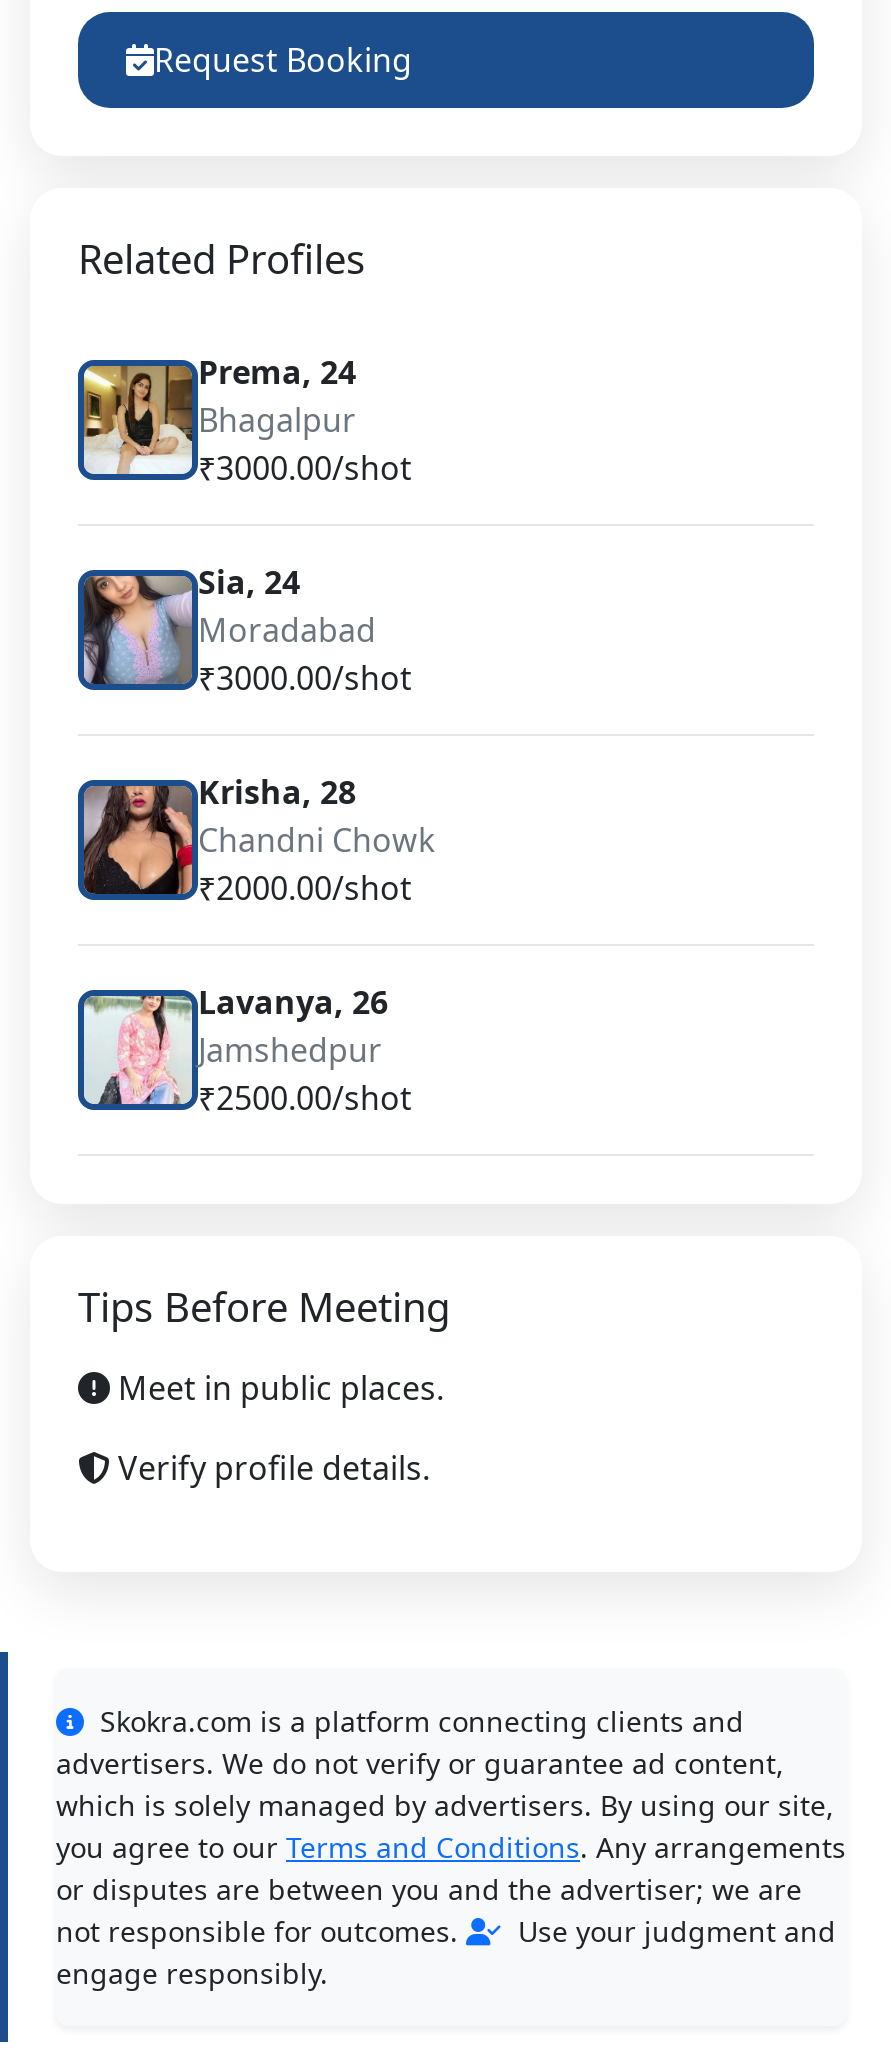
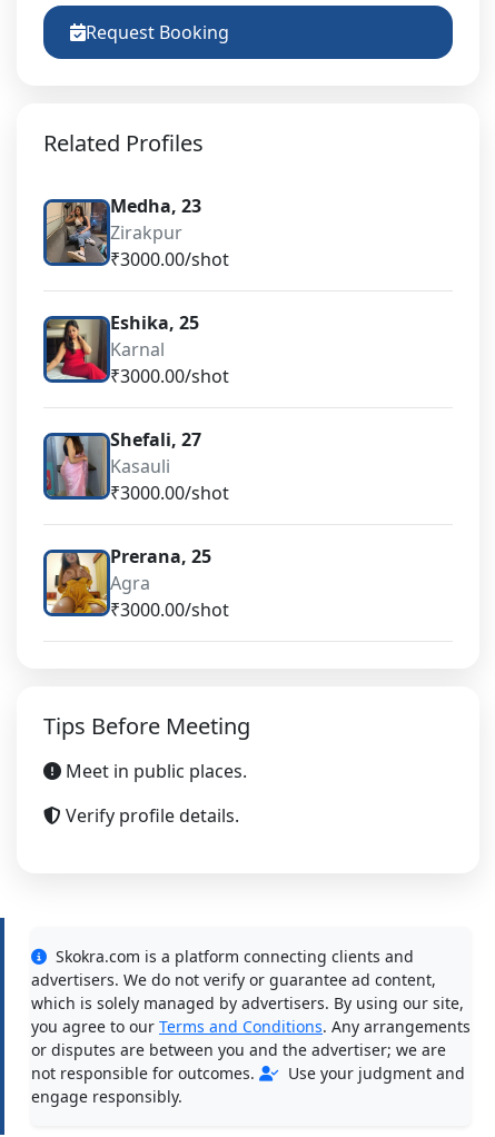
[82,350,356,476] [image] | Prema, 24 | Bhagalpur -> [46,194,201,264] [image] | Medha, 23 | Zirakpur
[82,560,376,686] [image] | Sia, 24 | Moradabad -> [46,311,199,380] [image] | Eshika, 25 | Karnal
[82,770,436,910] [image] | Krisha, 28 | Chandni Chowk | ₹2000.00/shot -> [47,427,229,505] [image] | Shefali, 27 | Kasauli | ₹3000.00/shot
[82,980,412,1120] [image] | Lavanya, 26 | Jamshedpur | ₹2500.00/shot -> [46,544,229,622] [image] | Prerana, 25 | Agra | ₹3000.00/shot

